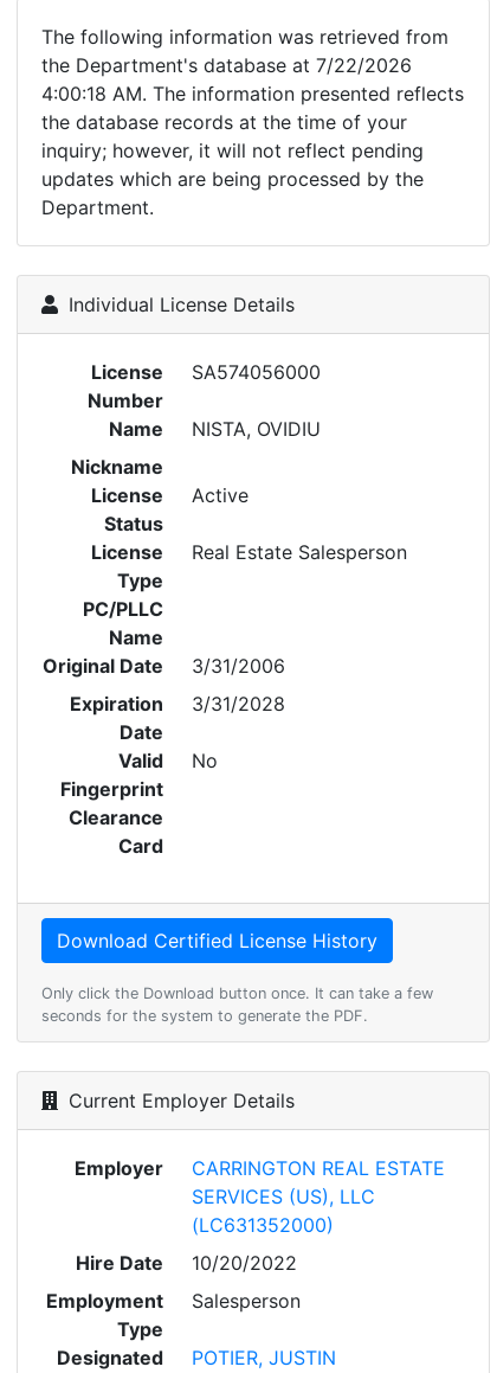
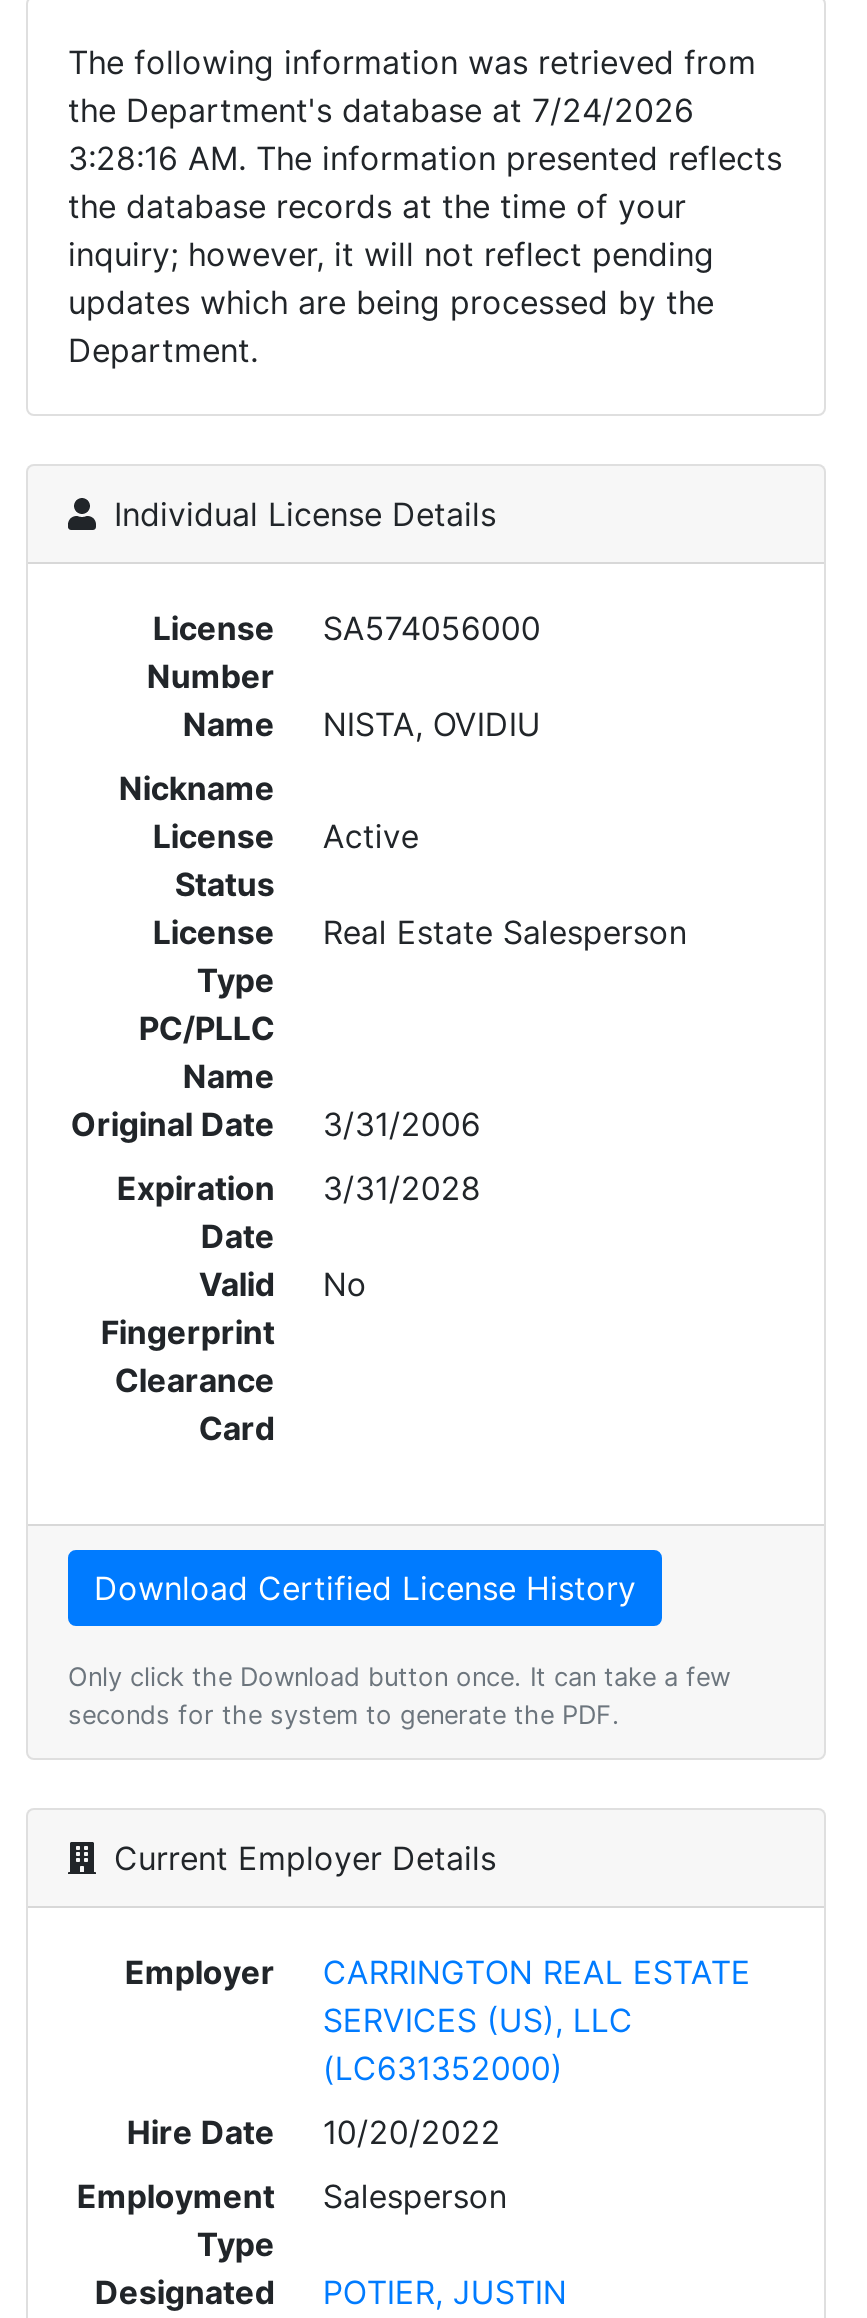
[41,53,412,77] the Department's database at 7/22/2026 -> [68,90,694,130] the Department's database at 7/24/2026
[41,82,464,105] 4:00:18 AM. The information presented reflects -> [68,138,782,178] 3:28:16 AM. The information presented reflects

